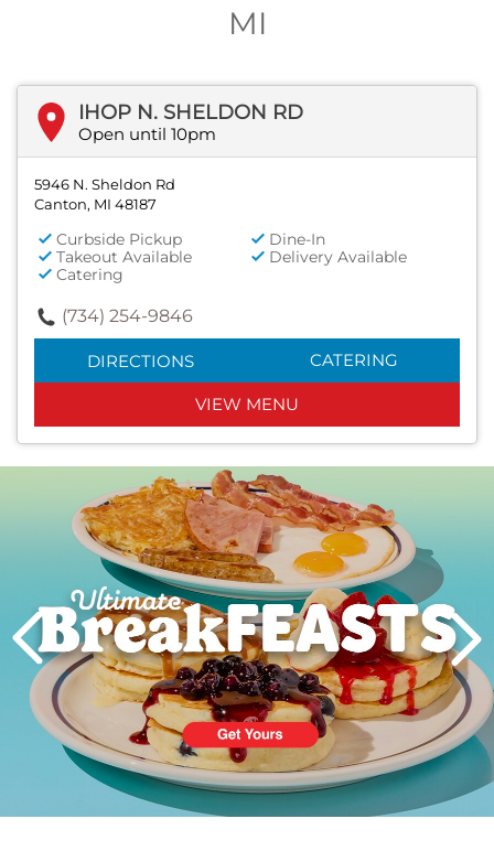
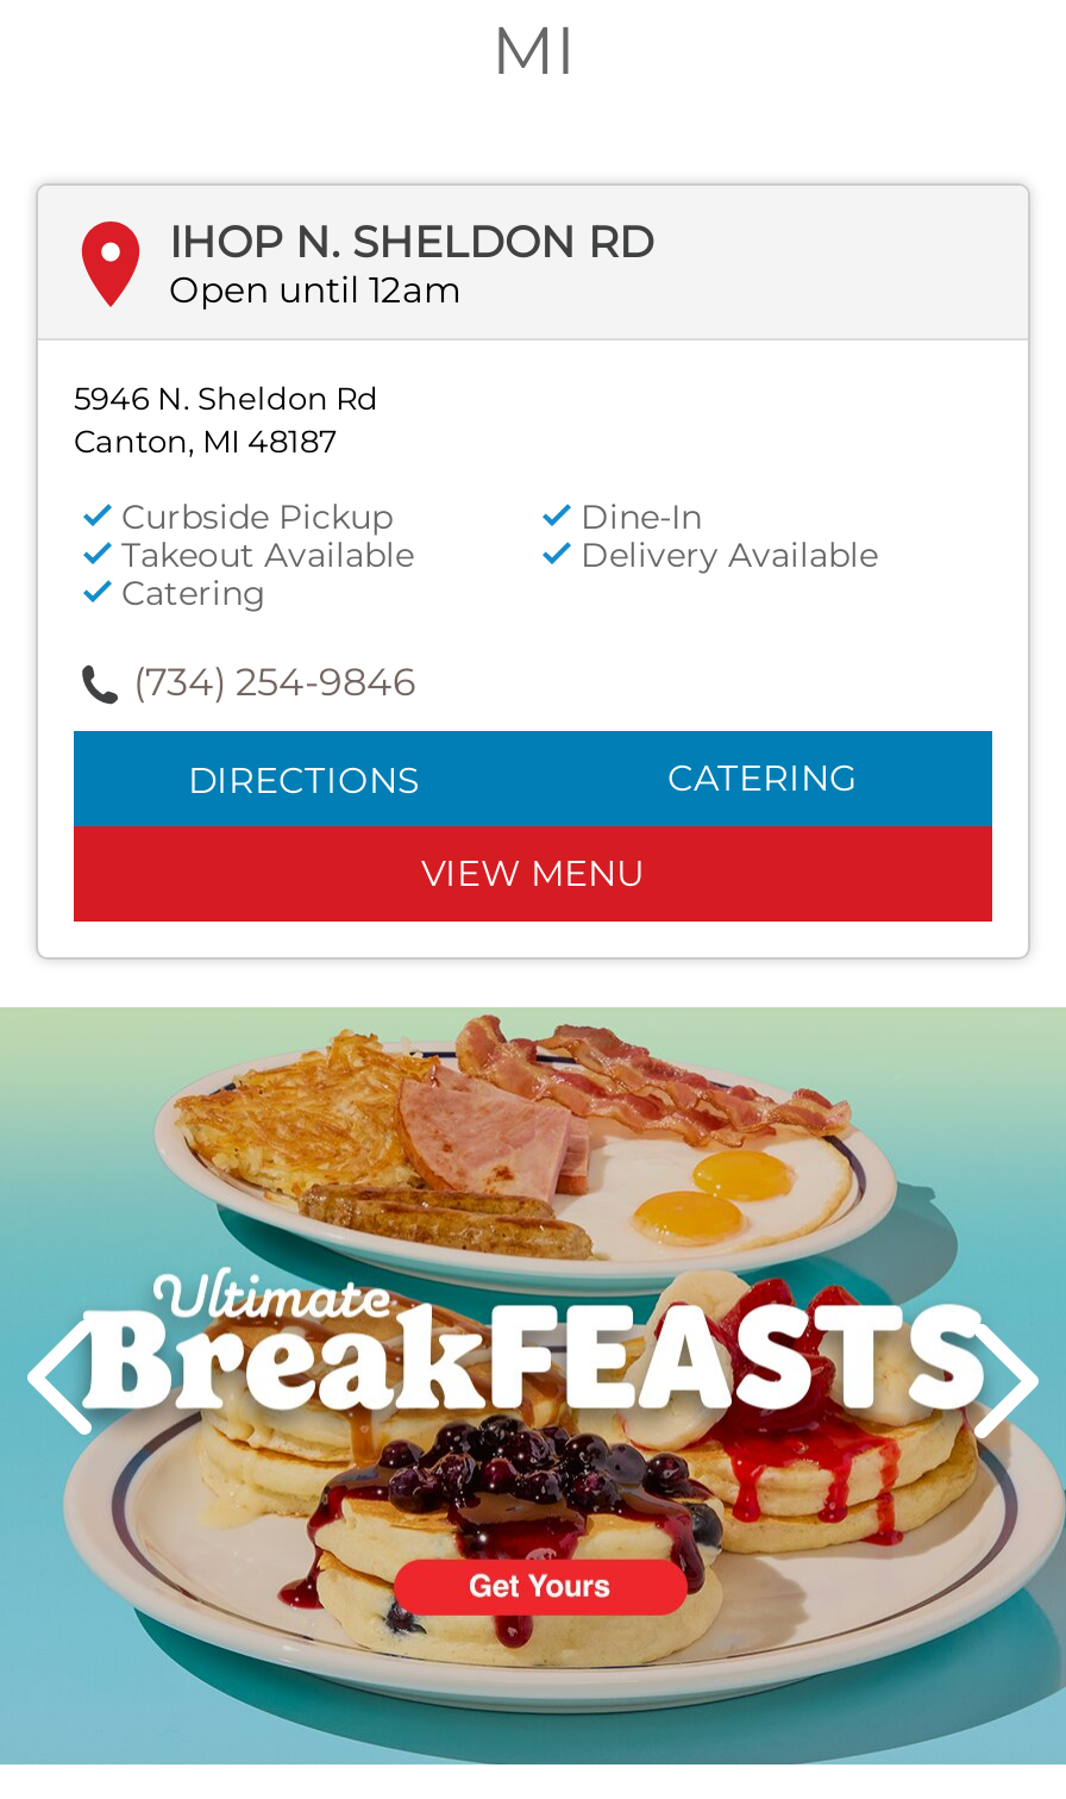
[78,123,216,144] Open until 10pm -> [169,267,462,312] Open until 12am

